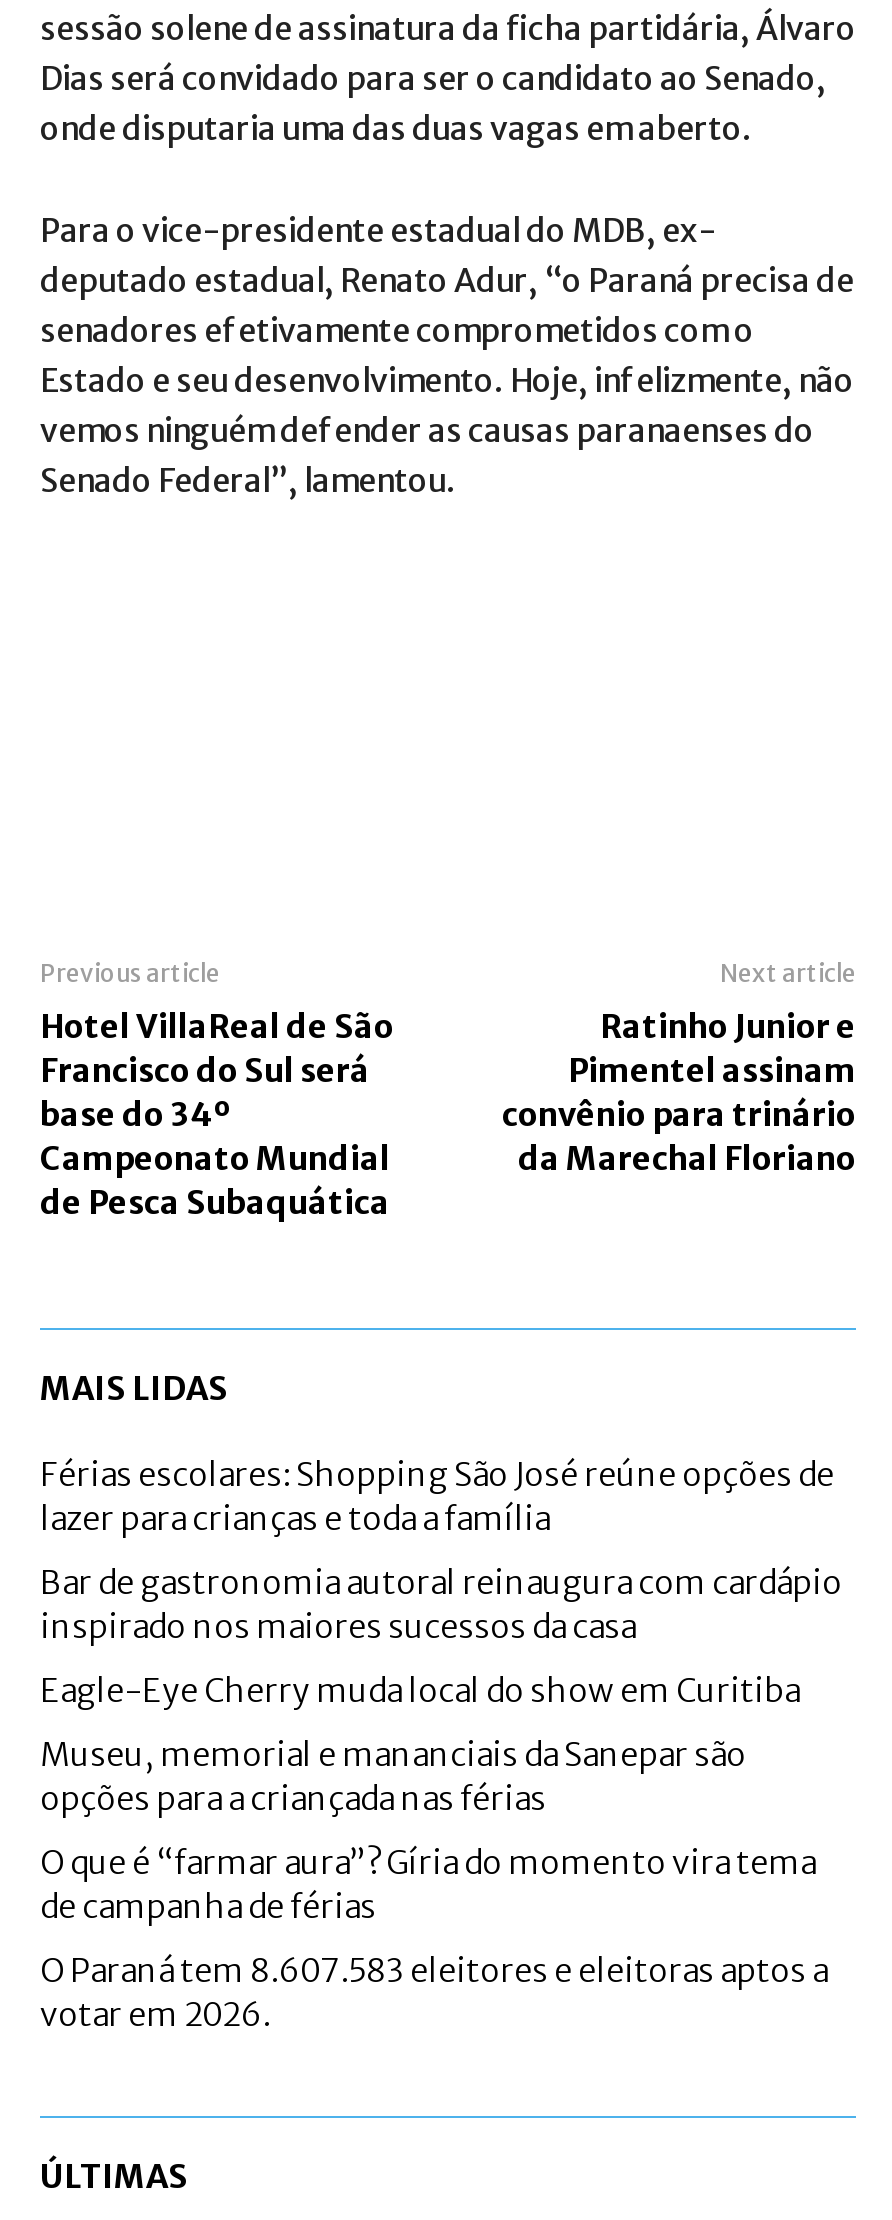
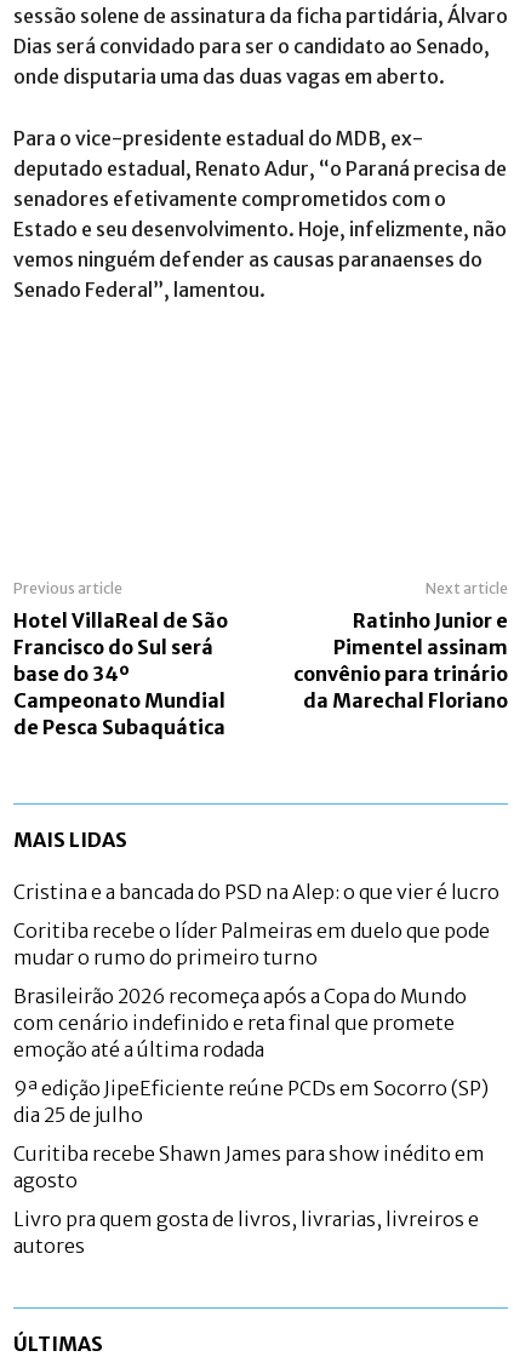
[40,1453,834,1537] Férias escolares: Shopping São José reúne opções de | lazer para crianças e toda a família -> [13,880,499,904] Cristina e a bancada do PSD na Alep: o que vier é lucro
[40,1561,842,1645] Bar de gastronomia autoral reinaugura com cardápio | inspirado nos maiores sucessos da casa -> [13,919,490,970] Coritiba recebe o líder Palmeiras em duelo que pode | mudar o rumo do primeiro turno
[40,1669,800,1709] Eagle-Eye Cherry muda local do show em Curitiba -> [13,984,467,1062] Brasileirão 2026 recomeça após a Copa do Mundo | com cenário indefinido e reta final que promete | emoção até a última rodada
[40,1733,746,1817] Museu, memorial e mananciais da Sanepar são | opções para a criançada nas férias -> [13,1076,489,1127] 9ª edição JipeEficiente reúne PCDs em Socorro (SP) | dia 25 de julho
[40,1841,816,1925] O que é “farmar aura”? Gíria do momento vira tema | de campanha de férias -> [13,1142,485,1193] Curitiba recebe Shawn James para show inédito em | agosto
[40,1949,828,2033] O Paraná tem 8.607.583 eleitores e eleitoras aptos a | votar em 2026. -> [13,1207,479,1258] Livro pra quem gosta de livros, livrarias, livreiros e | autores

